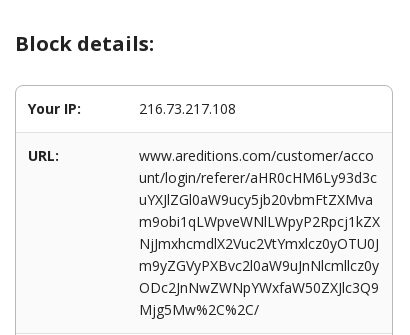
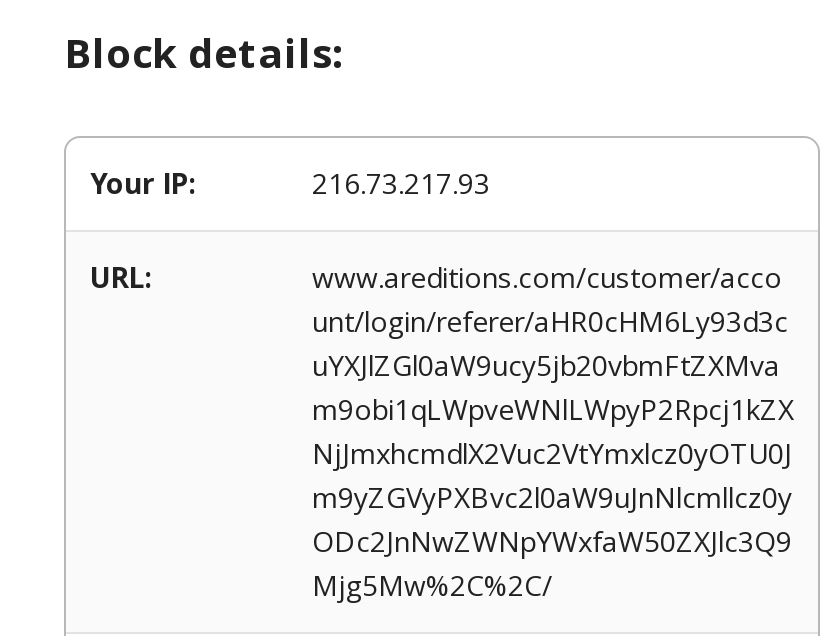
[139,99,236,118] 216.73.217.108 -> [312,164,490,202] 216.73.217.93

